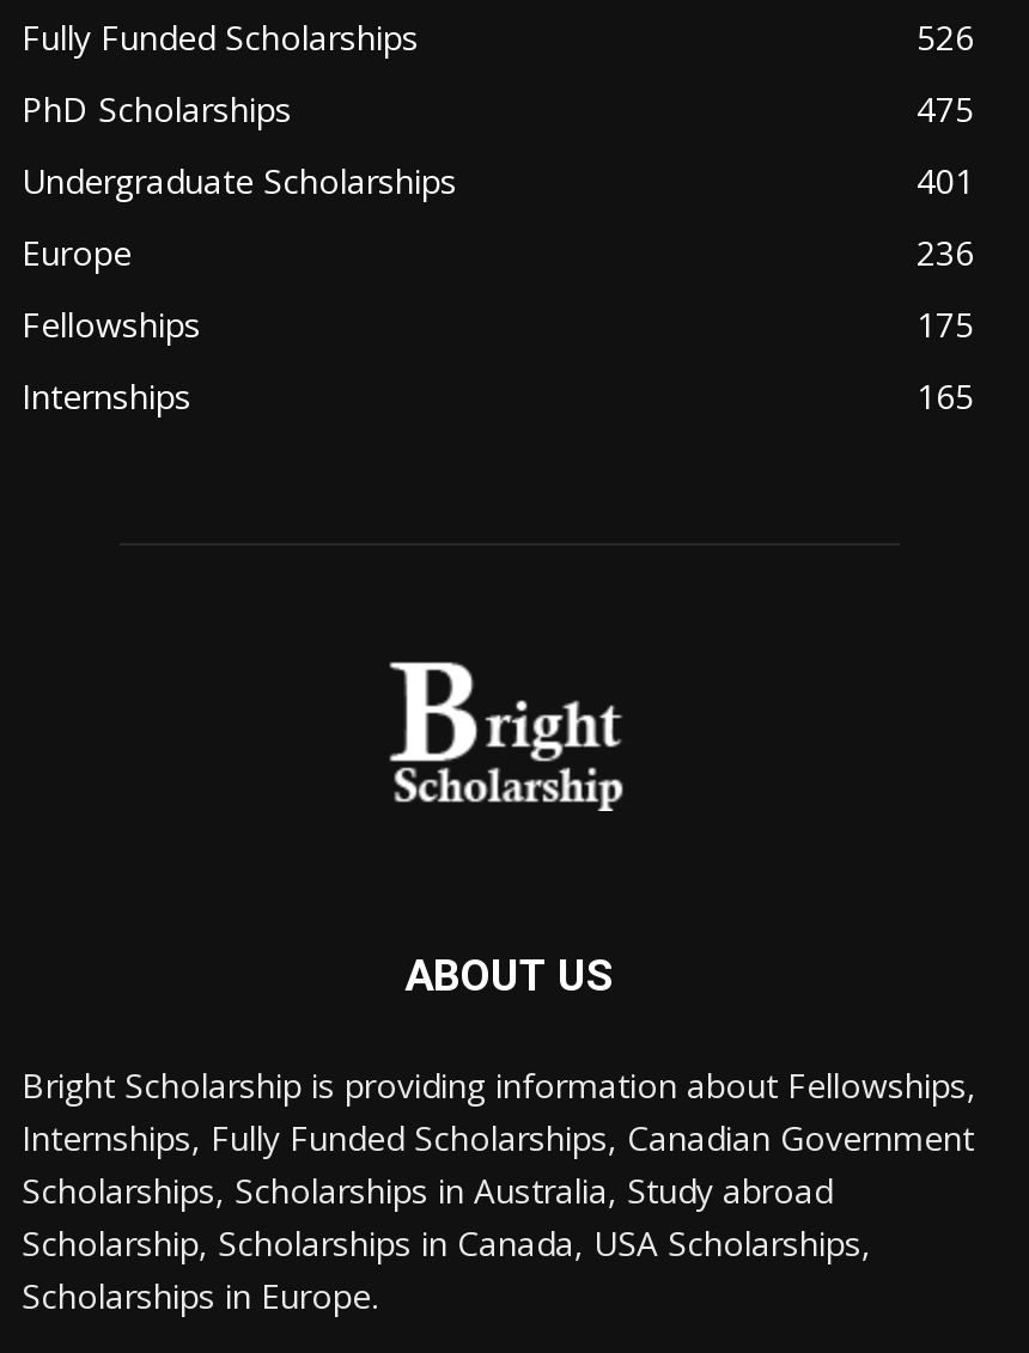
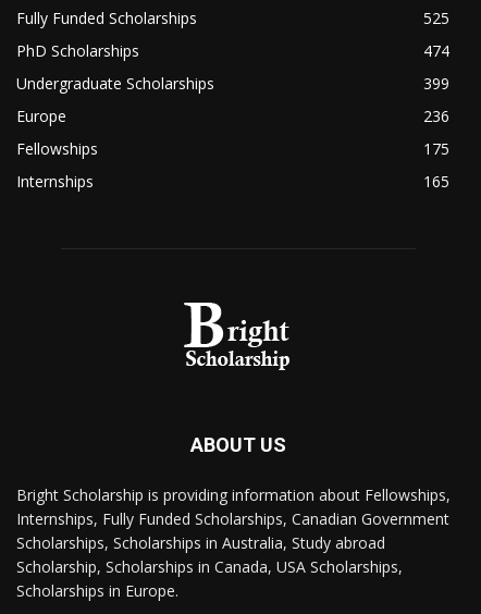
[917,14,974,60] 526 -> [423,8,449,28] 525
[917,86,974,132] 475 -> [423,40,449,61] 474
[917,158,974,203] 401 -> [423,73,449,94] 399

